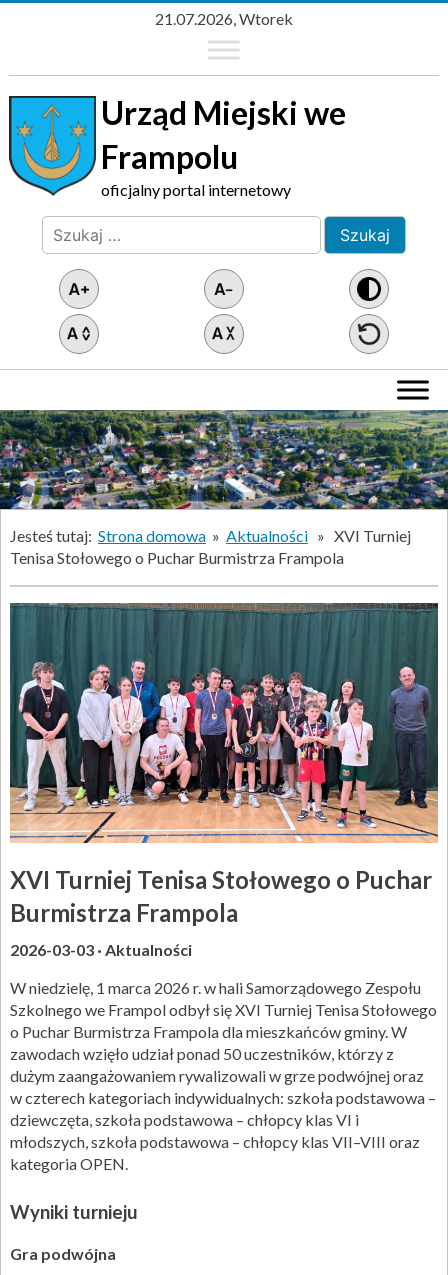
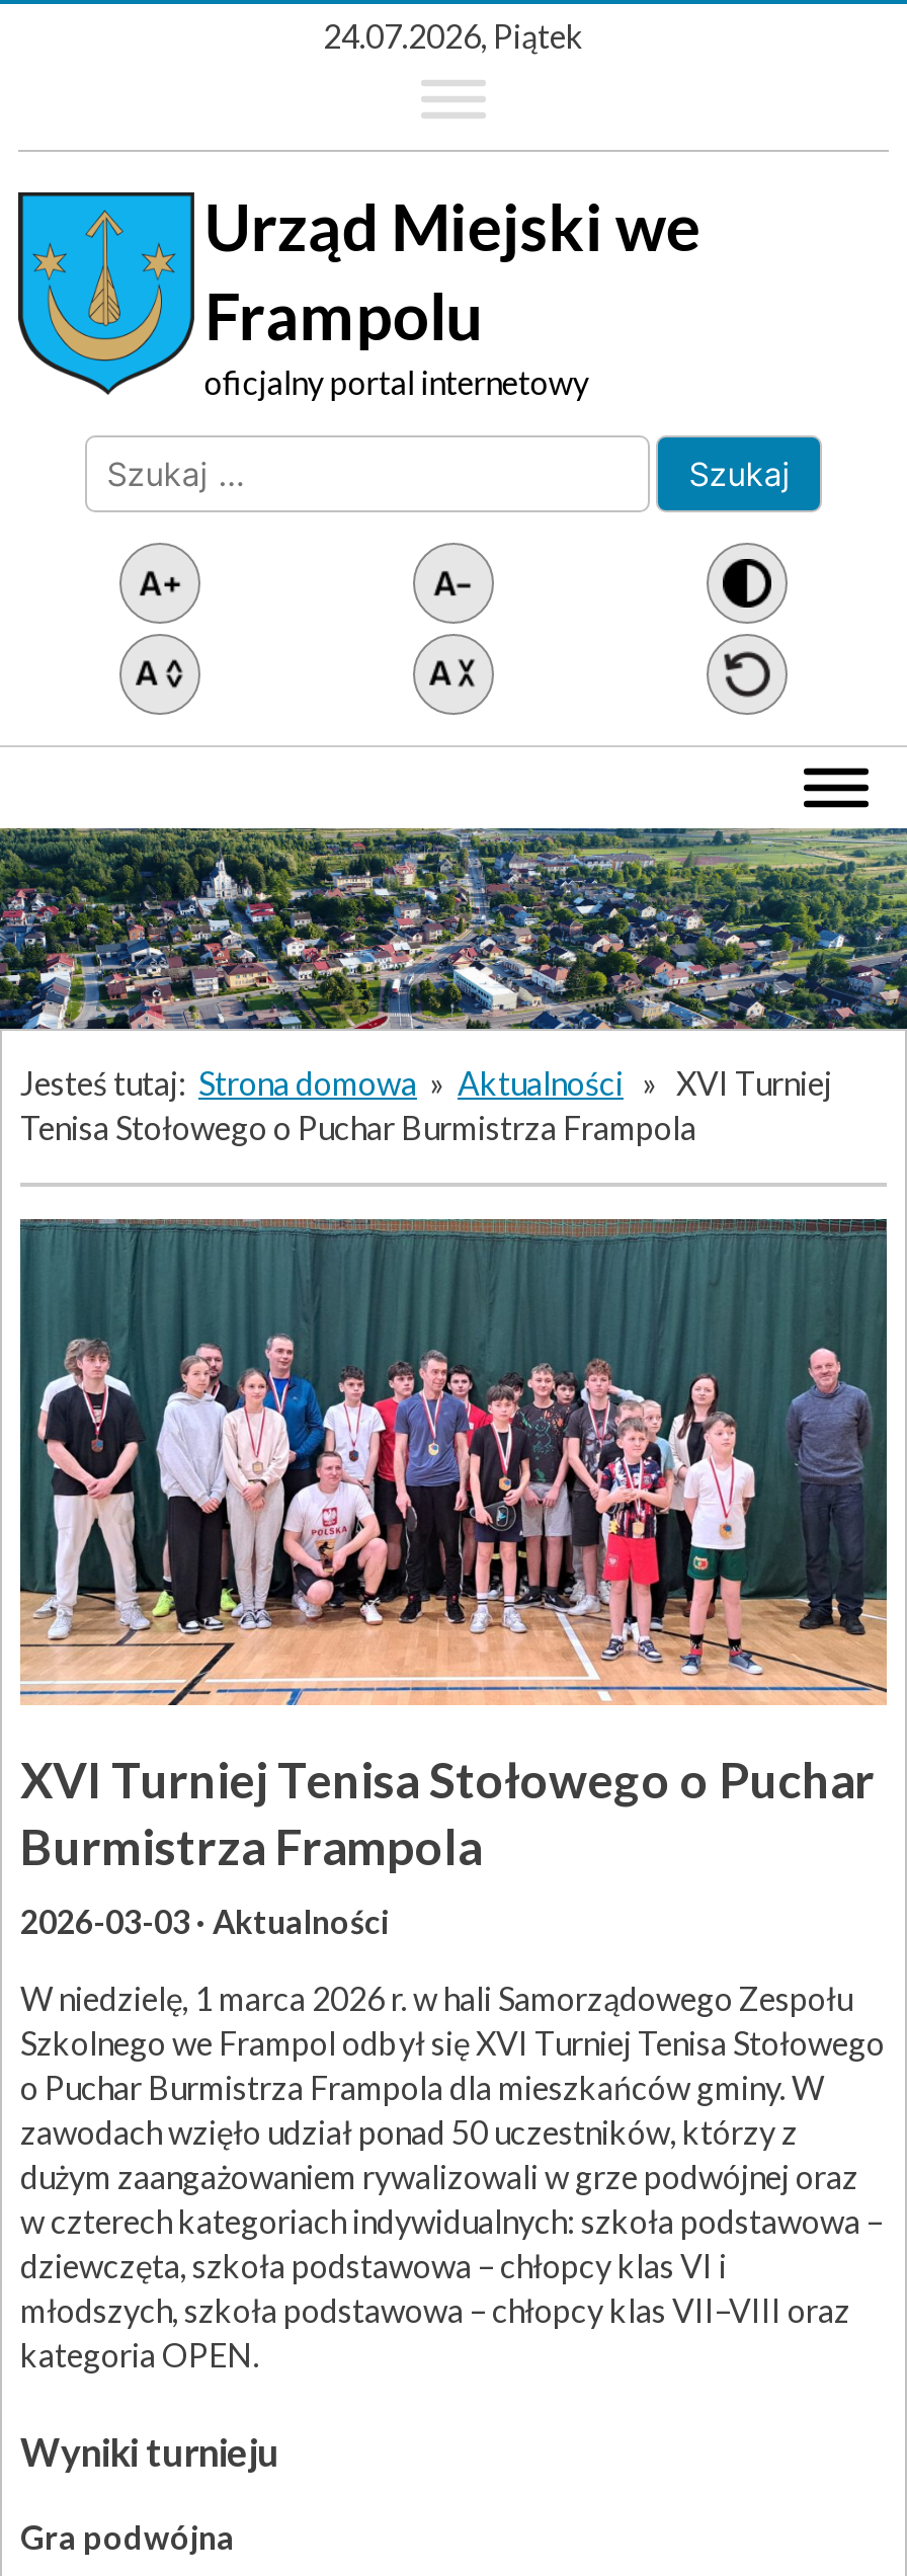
[155,9,293,28] 21.07.2026, Wtorek -> [323,16,584,55] 24.07.2026, Piątek

